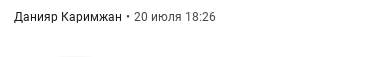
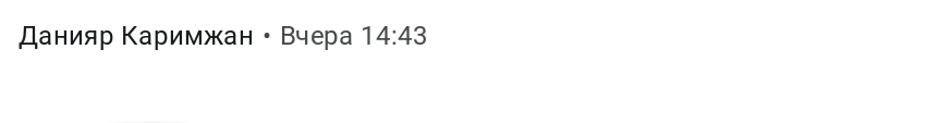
[14,10,216,24] Данияр Каримжан 20 июля 18:26 -> [19,21,428,51] Данияр Каримжан Вчера 14:43

